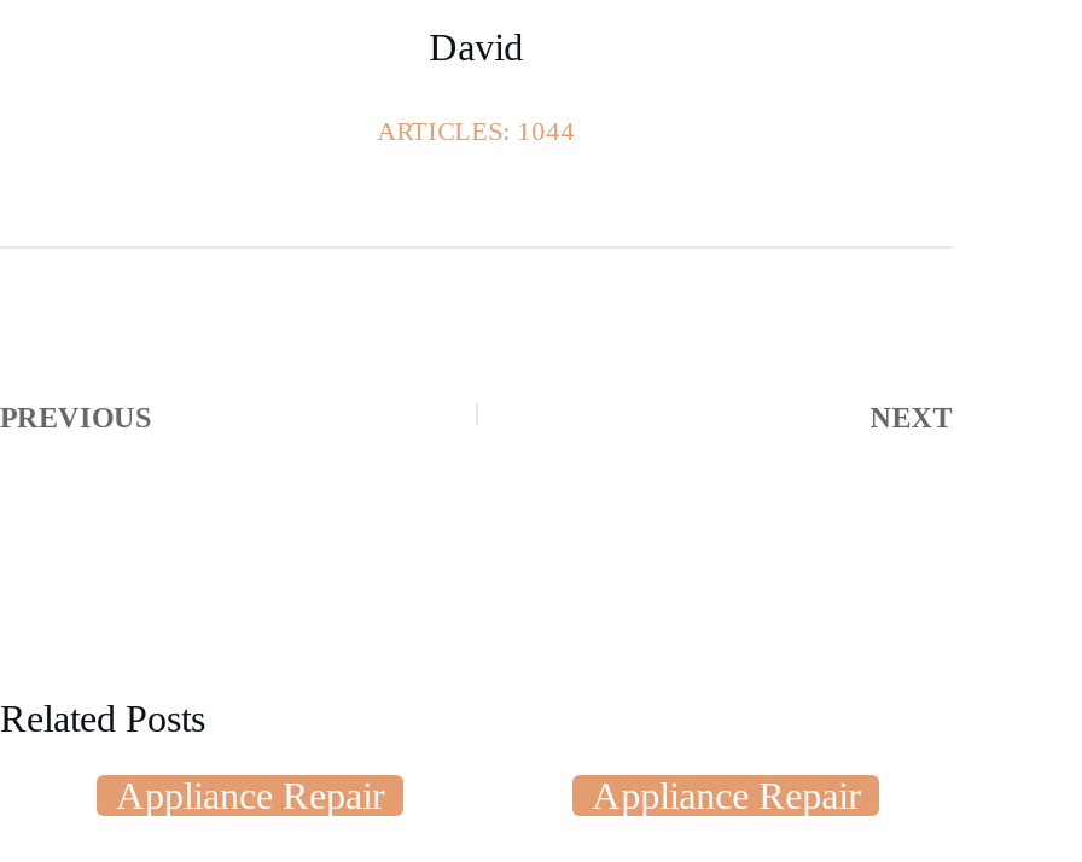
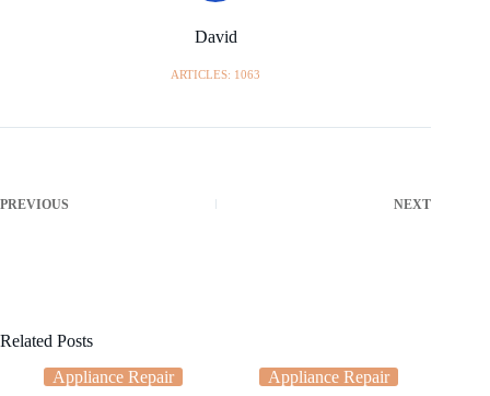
[377,115,575,144] ARTICLES: 1044 -> [171,68,260,81] ARTICLES: 1063

